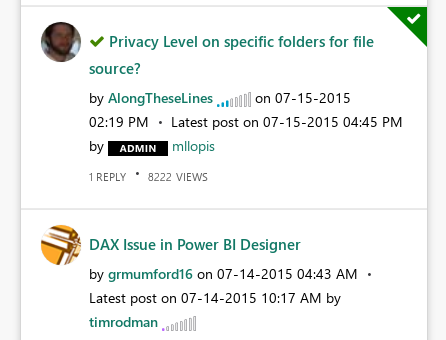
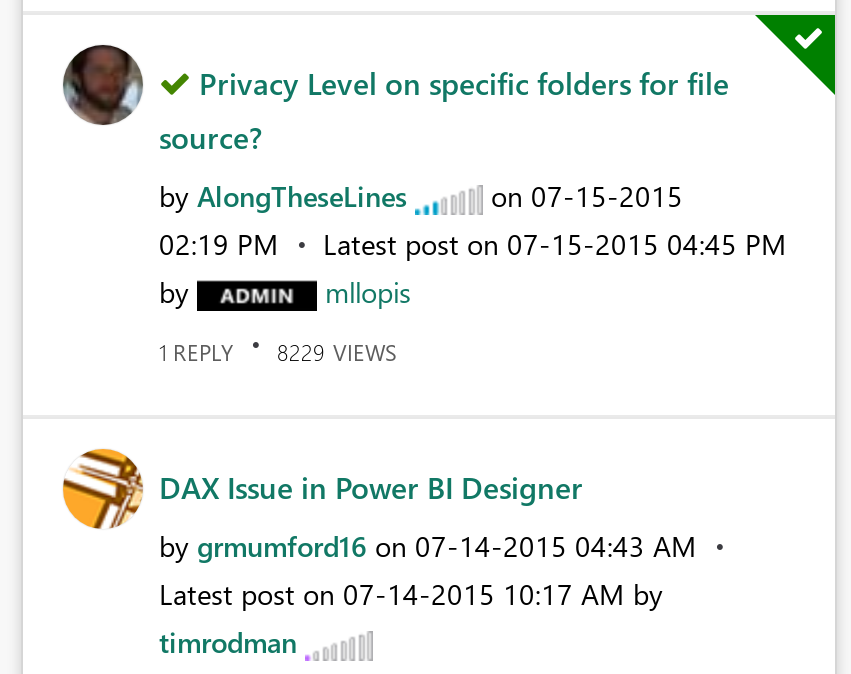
[89,169,208,184] 1 REPLY 8222 VIEWS -> [159,338,397,368] 1 REPLY 8229 VIEWS

